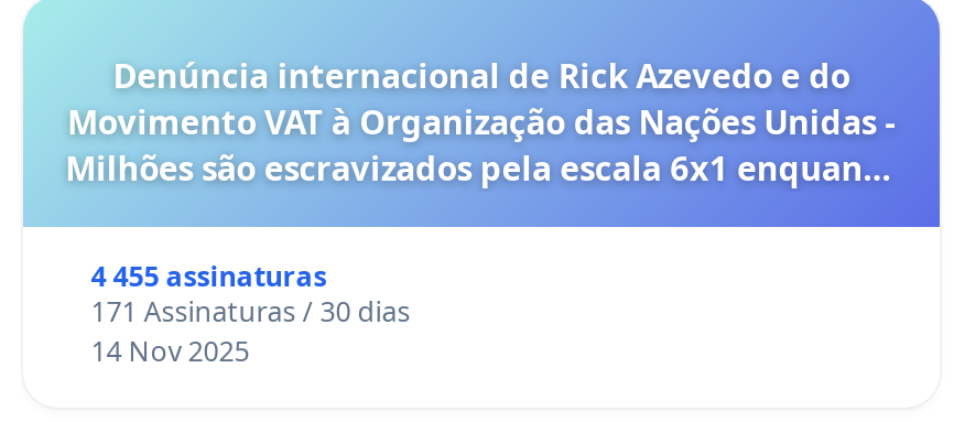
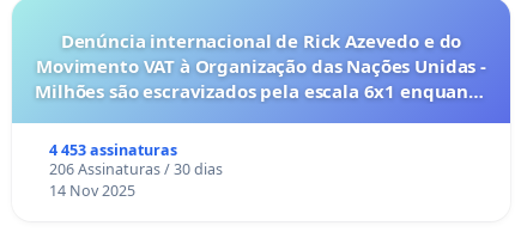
[91,259,327,296] 4 455 assinaturas -> [49,140,177,161] 4 453 assinaturas
[91,294,410,331] 171 Assinaturas / 30 dias -> [49,160,223,180] 206 Assinaturas / 30 dias

